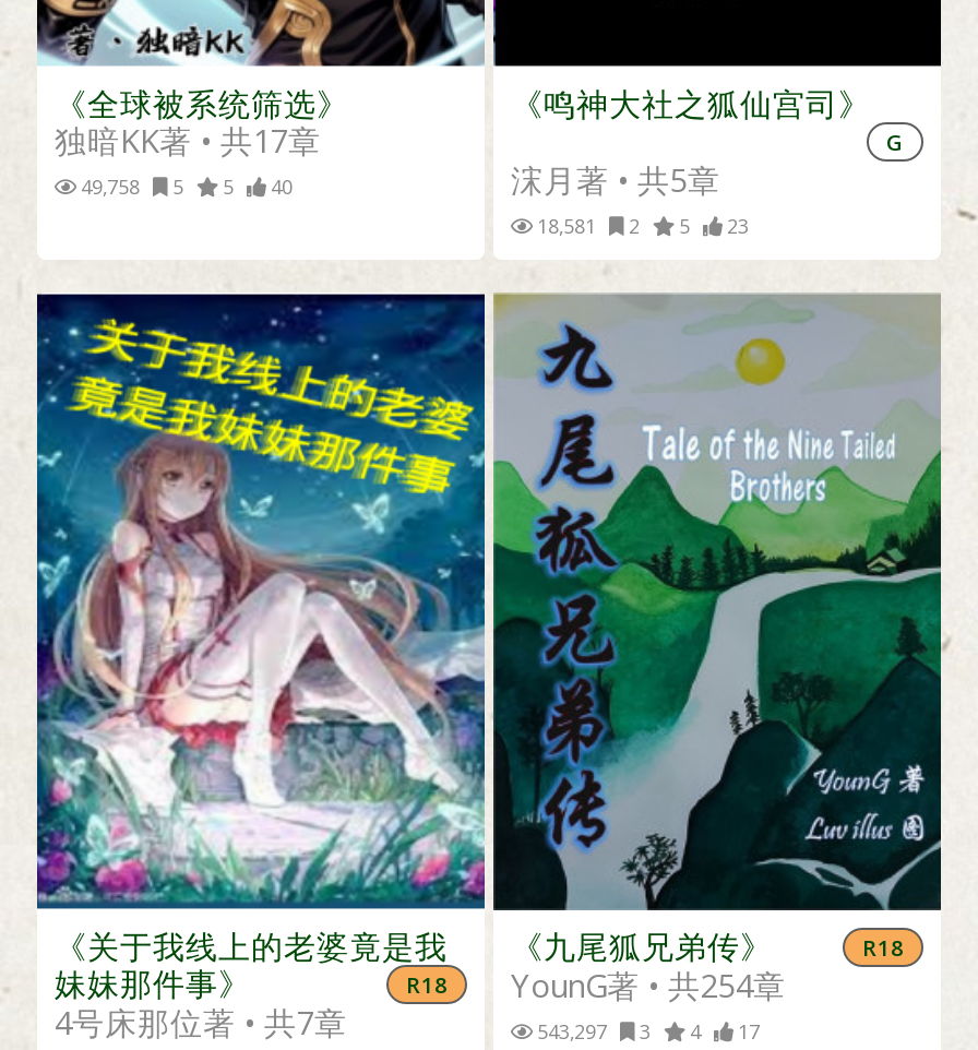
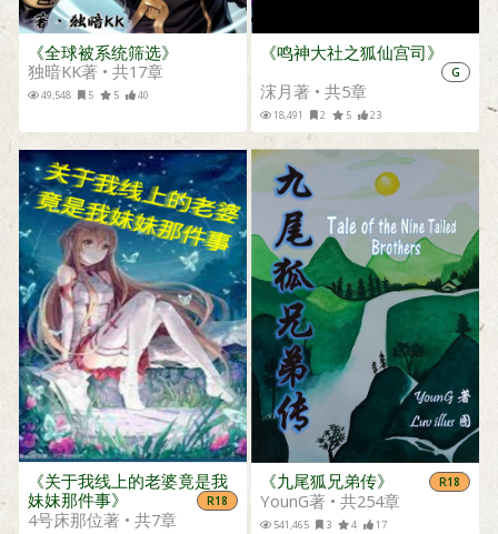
[76,172,293,201] 49,758 5 5 40 -> [39,88,149,102] 49,548 5 5 40
[533,212,749,240] 18,581 2 5 23 -> [271,108,381,122] 18,491 2 5 23
[533,1016,760,1045] 543,297 3 4 17 -> [271,517,387,531] 541,465 3 4 17

